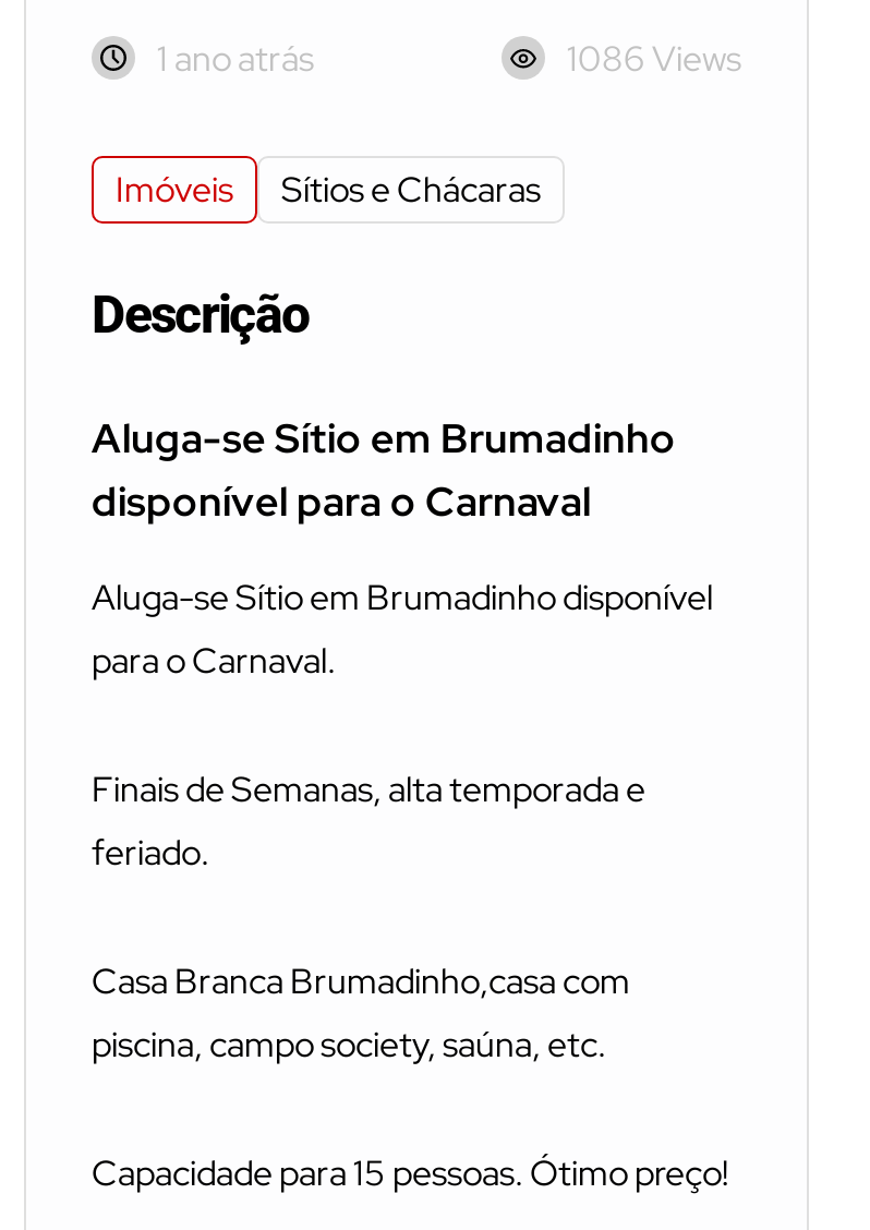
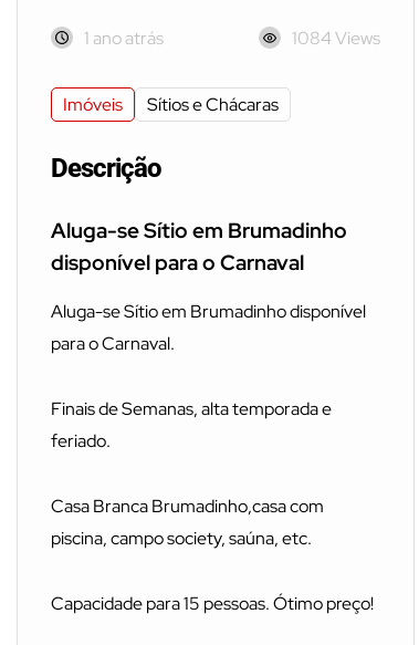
[567,36,741,82] 1086 Views -> [292,26,380,50] 1084 Views

